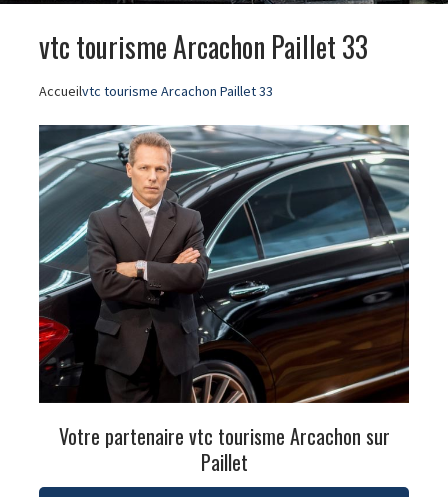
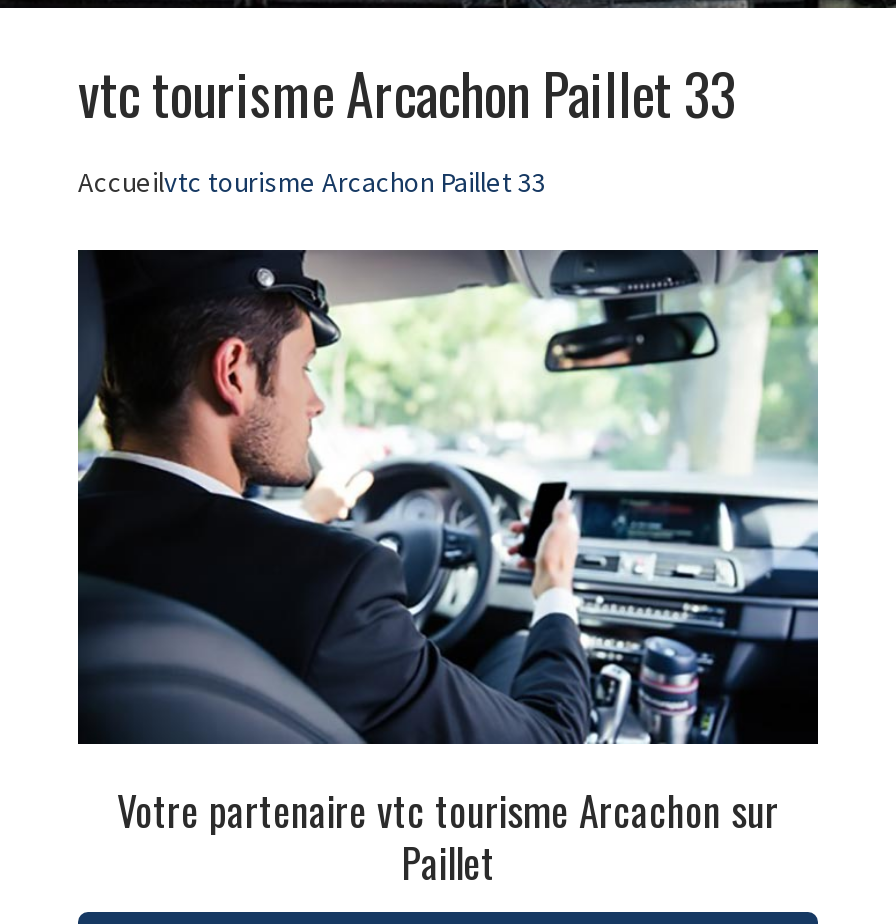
[38,124,410,404] [image] -> [76,248,820,746] [image]

